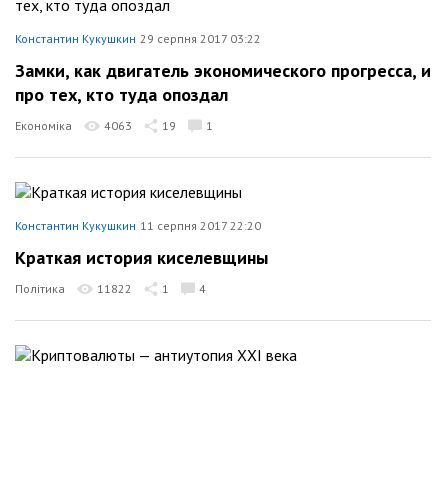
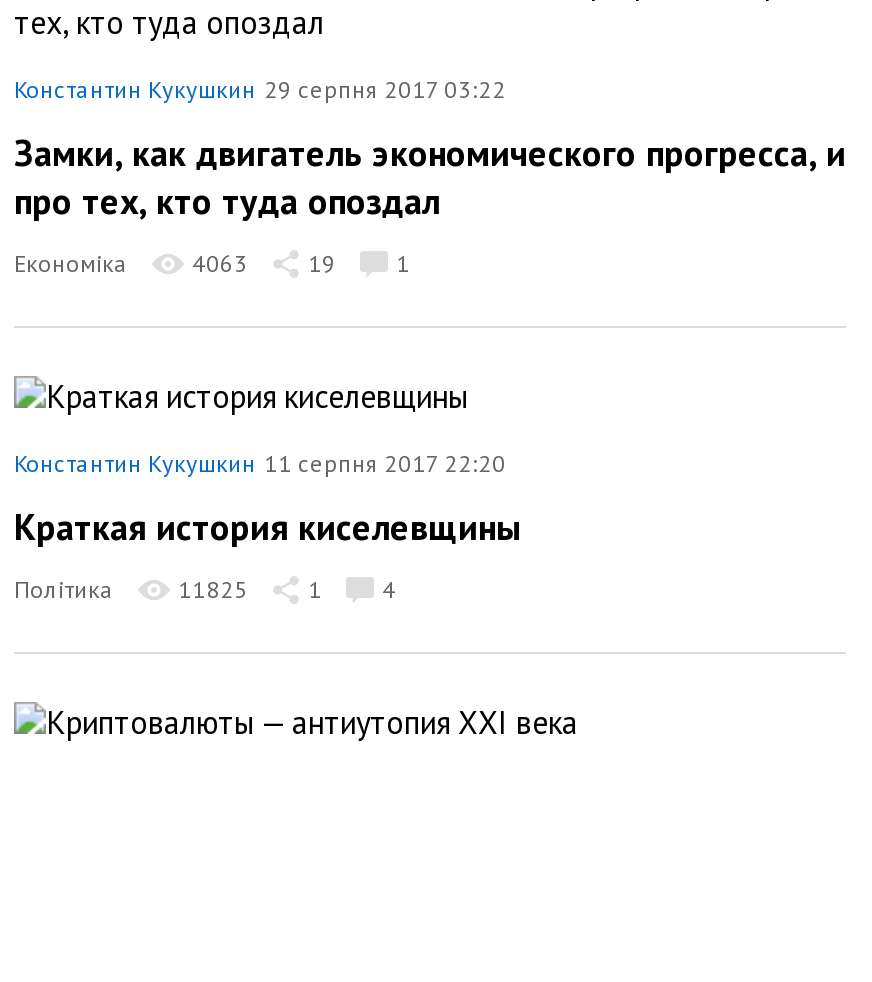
[97,281,206,296] 11822 1 4 -> [178,574,396,604] 11825 1 4

